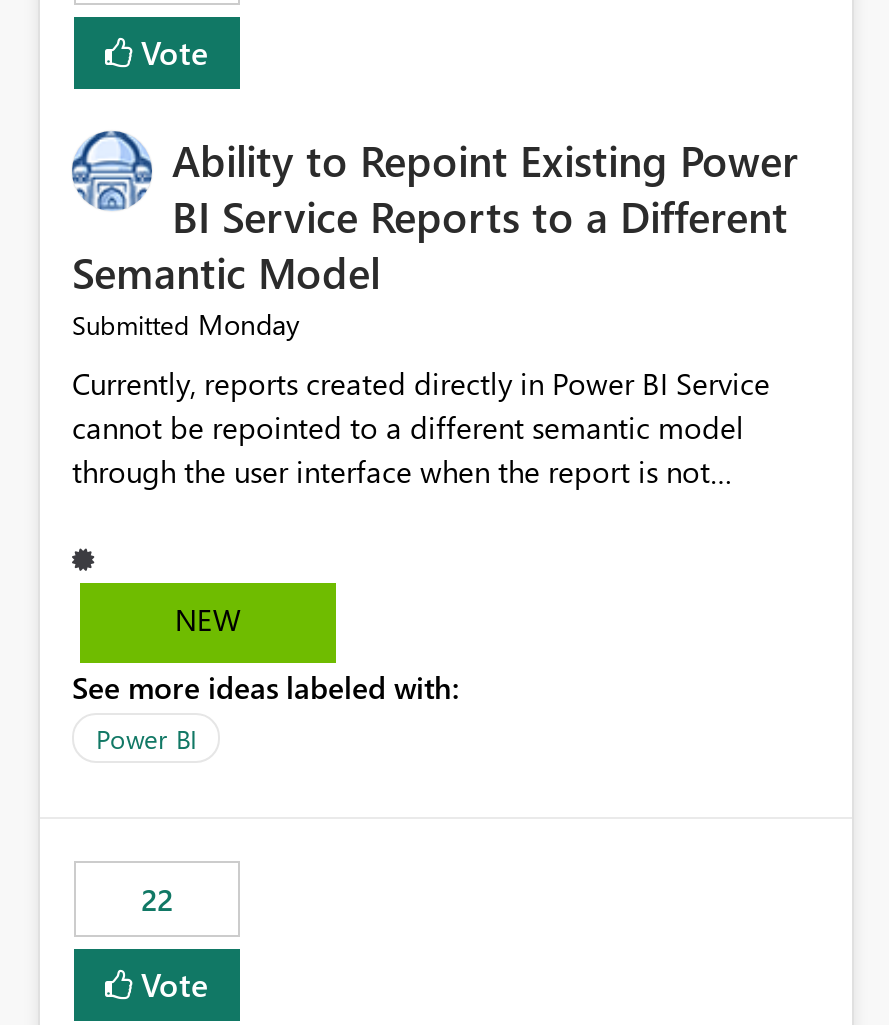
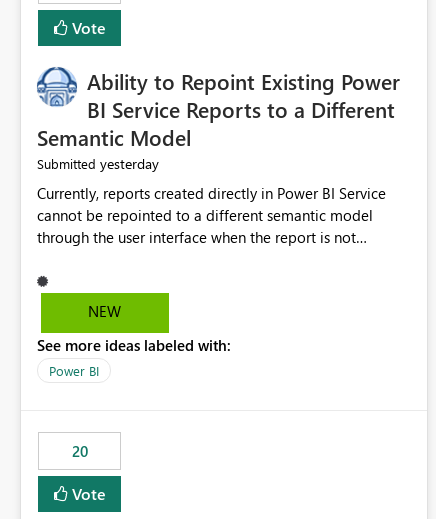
[72,306,300,344] Submitted Monday -> [37,154,159,173] Submitted yesterday
[141,880,173,920] 22 -> [71,441,87,461] 20

